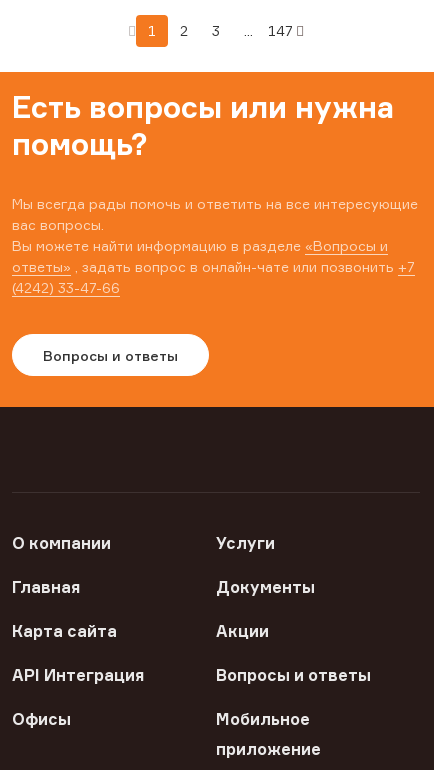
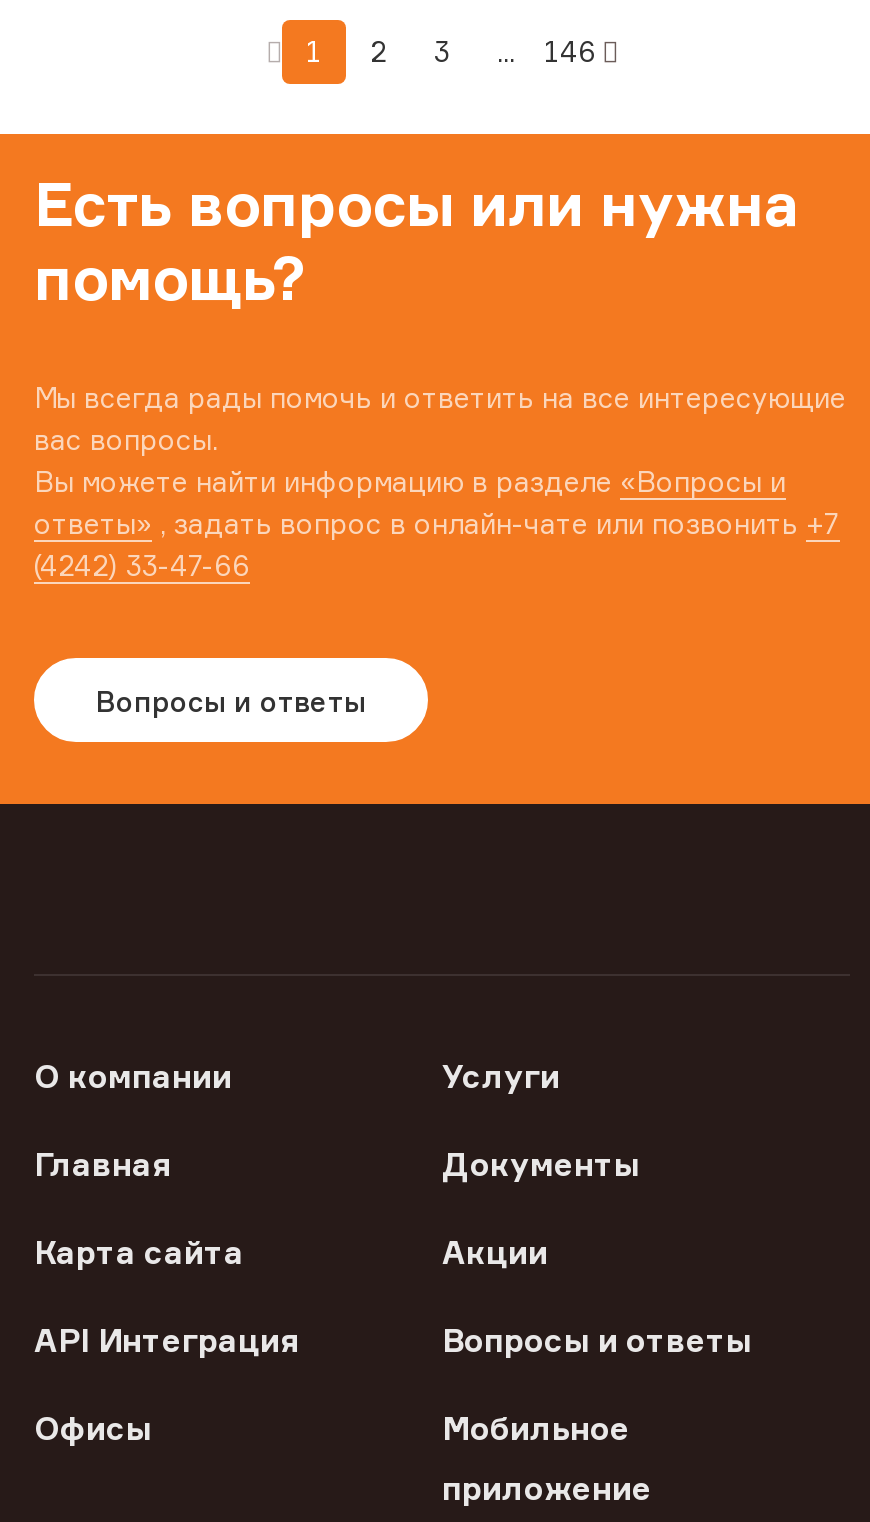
[267,21,292,38] 147 -> [544,33,596,67] 146

